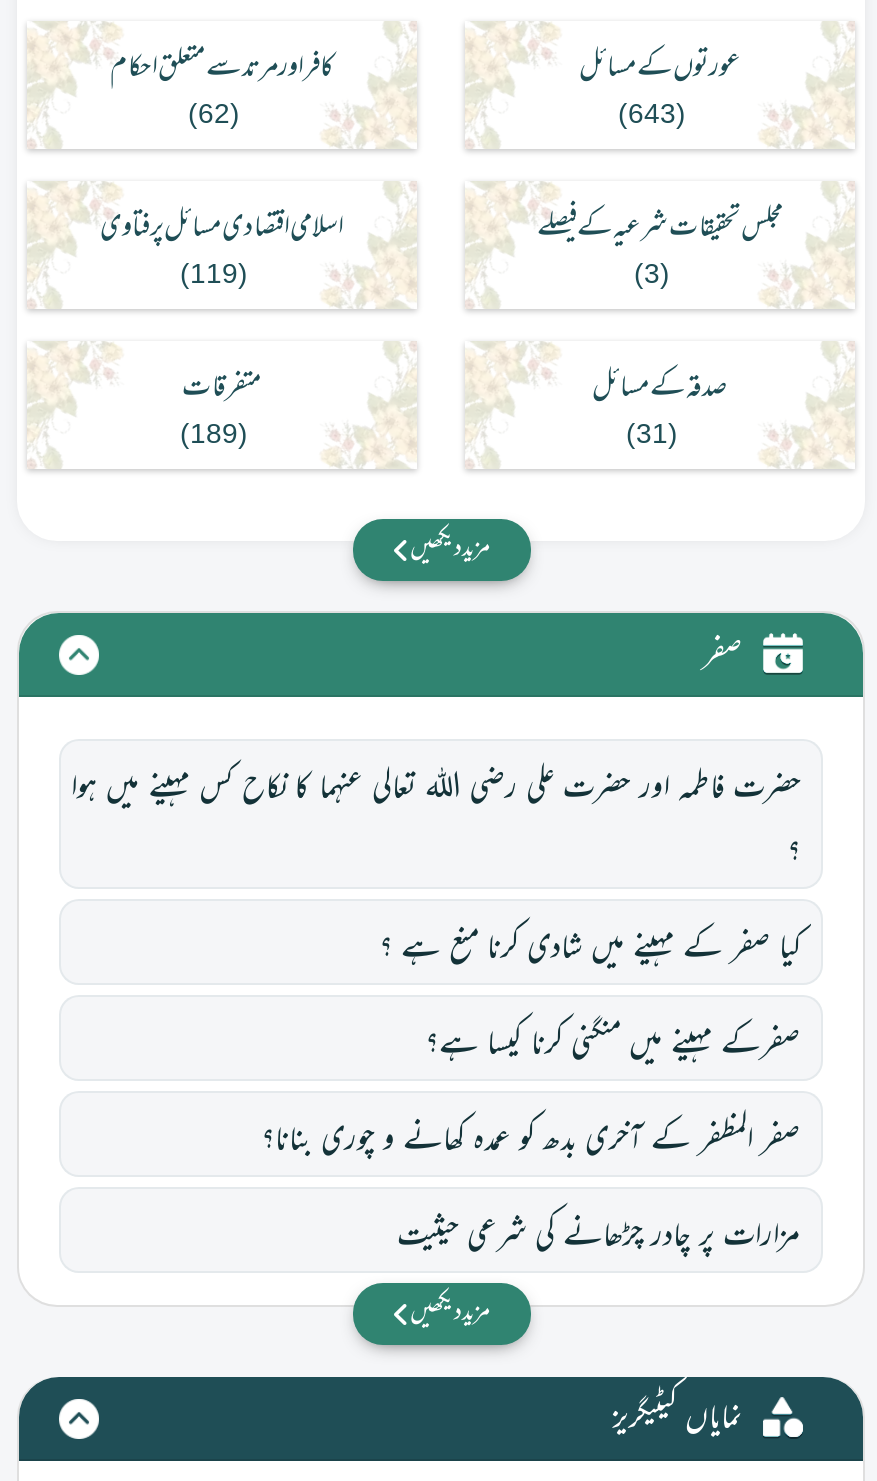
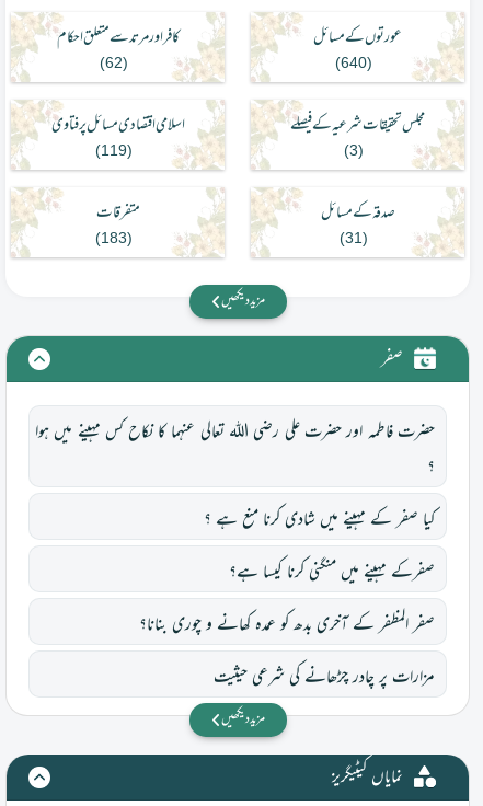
[628,97,676,129] 643 -> [340,54,366,71] 640
[190,417,238,449] 189 -> [100,229,127,246] 183

